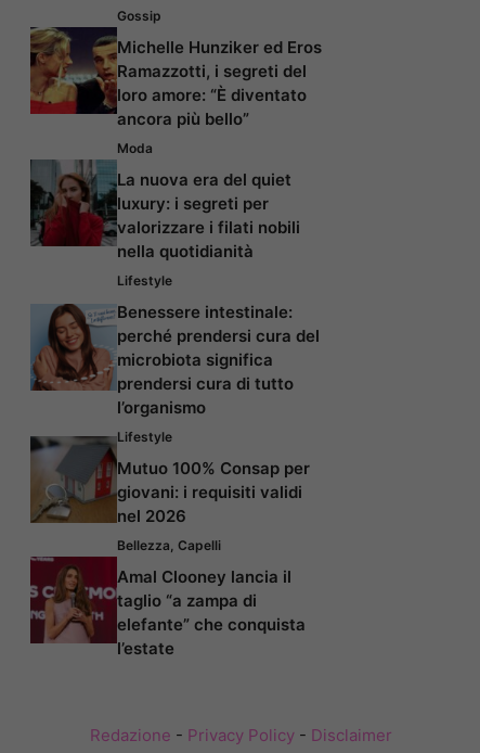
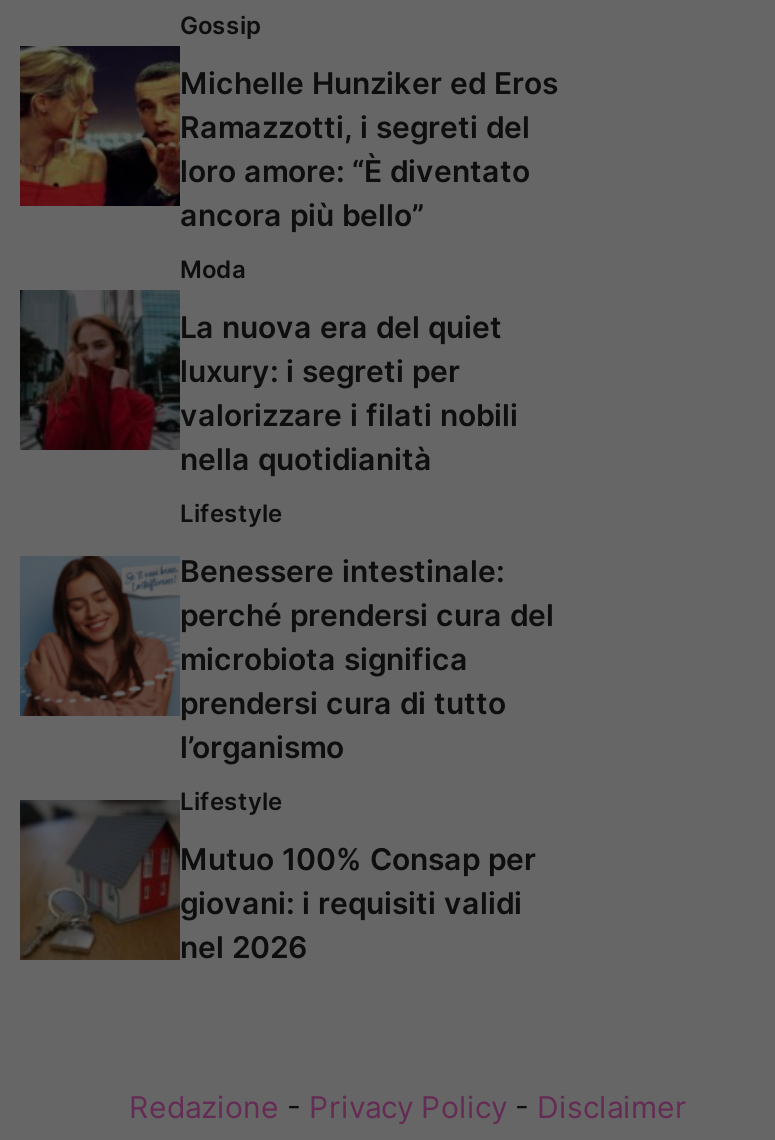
[29,537,306,659] [image] | Bellezza, Capelli | Amal Clooney lancia il | taglio “a zampa di | elefante” che conquista | l’estate -> none

